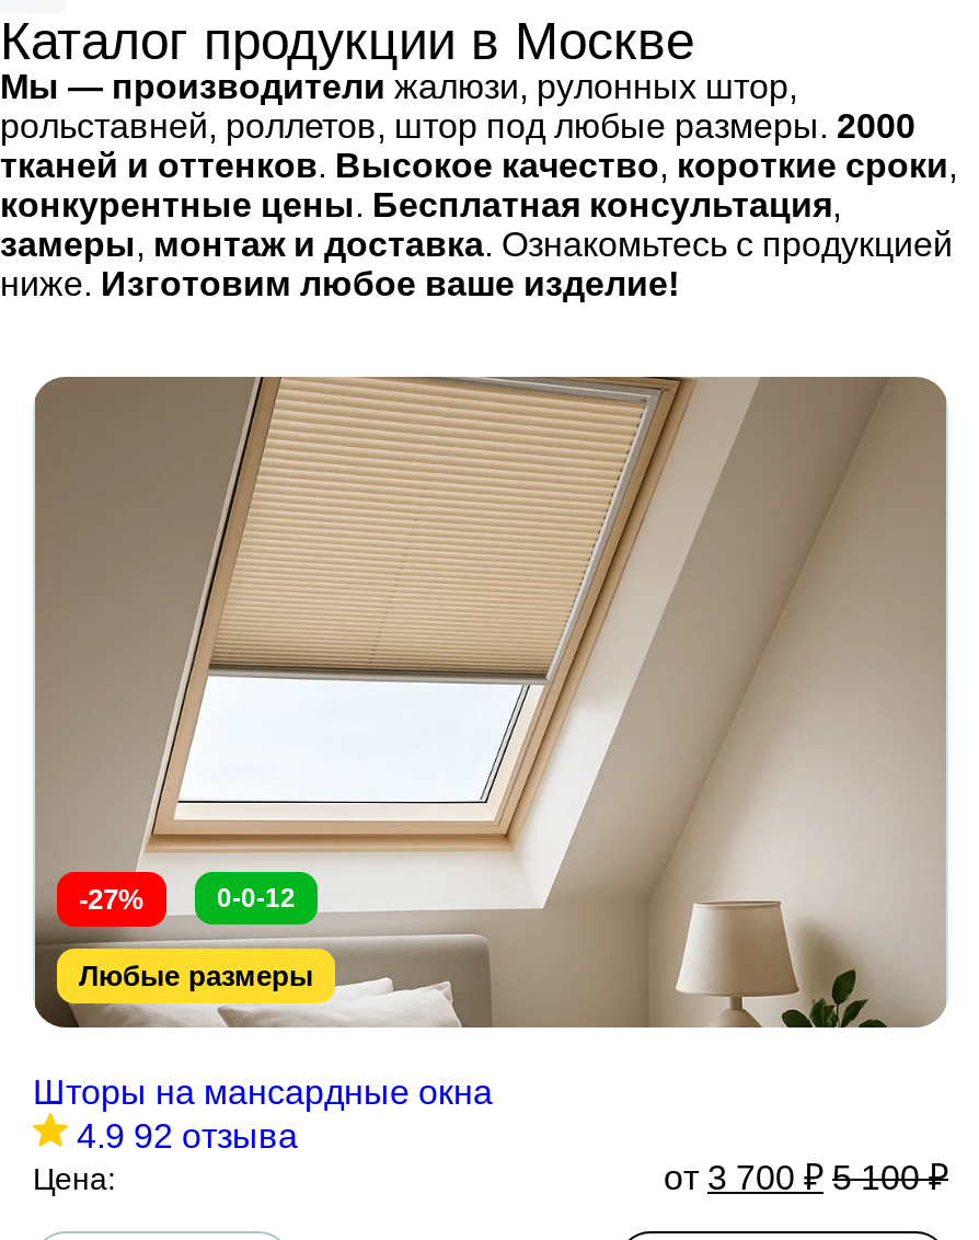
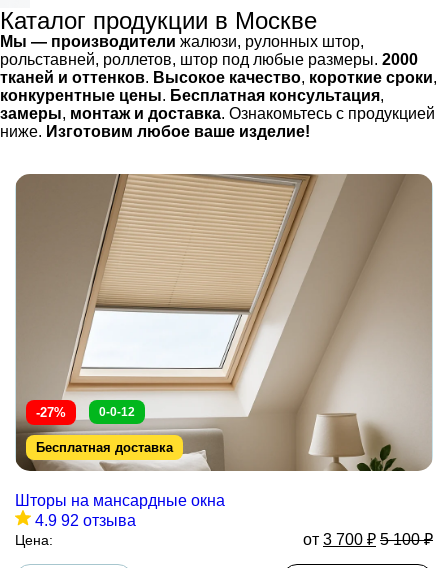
[79,960,313,992] Любые размеры -> [36,440,173,455] Бесплатная доставка

